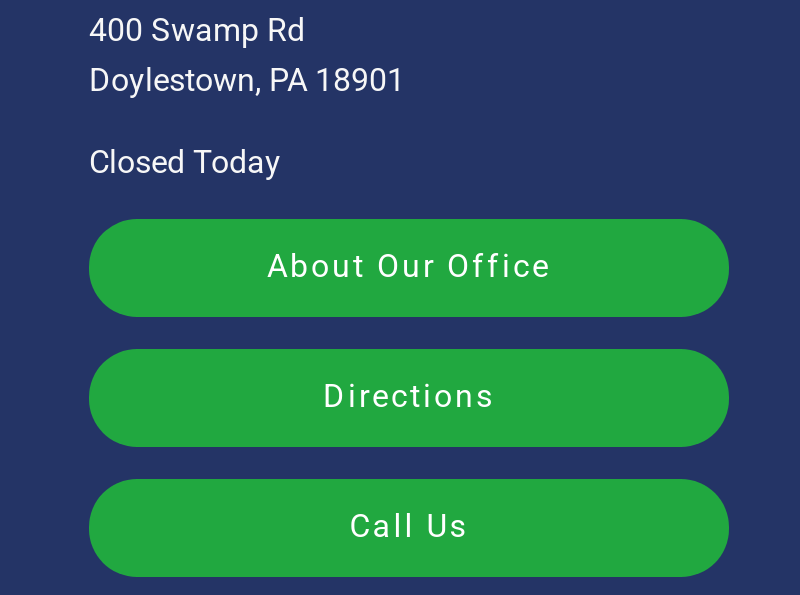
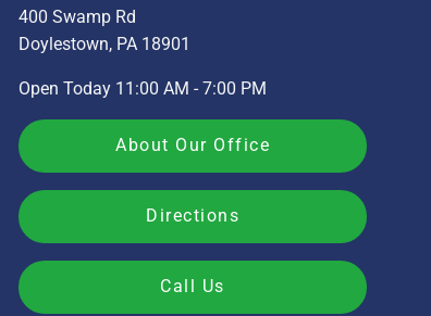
[89,143,281,181] Closed Today -> [19,78,267,99] Open Today 11:00 AM - 7:00 PM

